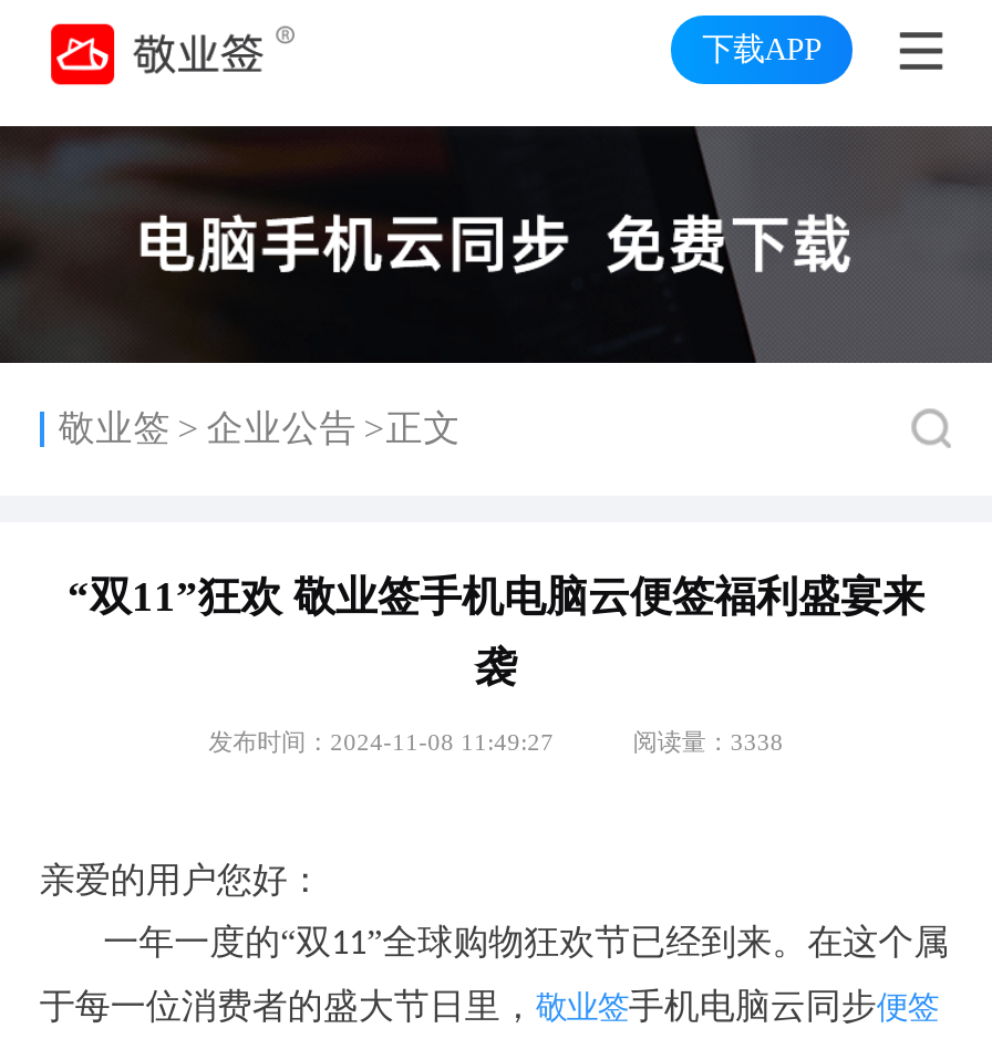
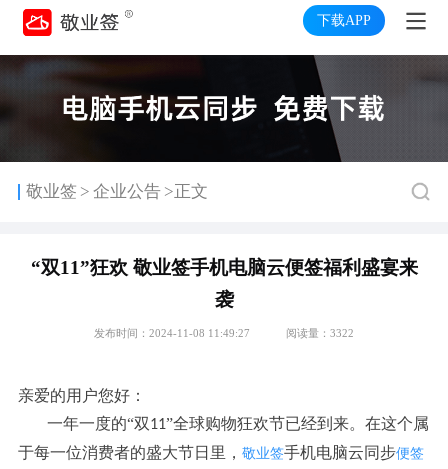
[633,727,784,754] 阅读量：3338 -> [286,327,354,339] 阅读量：3322

